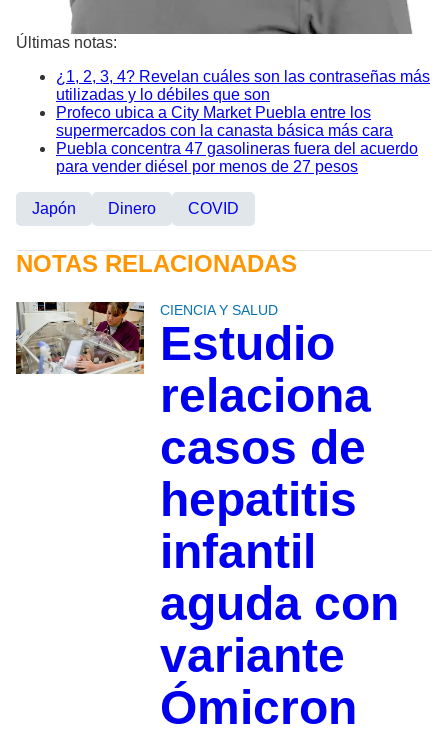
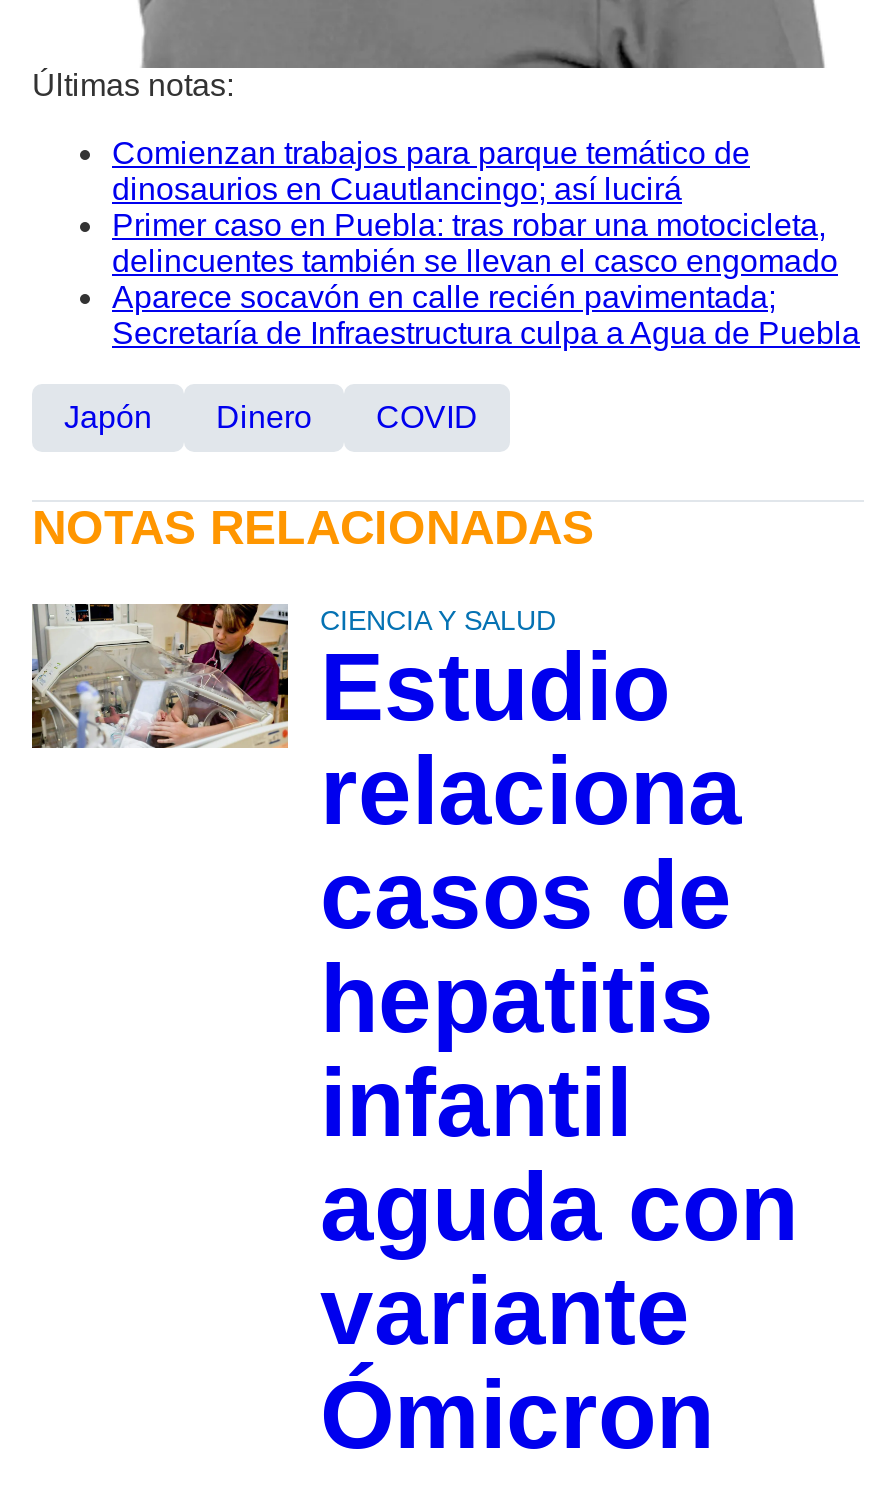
[56,68,430,175] ¿1, 2, 3, 4? Revelan cuáles son las contraseñas más | utilizadas y lo débiles que son | Profeco ubica a City Market Puebla entre los | supermercados con la canasta básica más cara | Puebla concentra 47 gasolineras fuera del acuerdo | para vender diésel por menos de 27 pesos -> [112,136,860,350] Comienzan trabajos para parque temático de | dinosaurios en Cuautlancingo; así lucirá | Primer caso en Puebla: tras robar una motocicleta, | delincuentes también se llevan el casco engomado | Aparece socavón en calle recién pavimentada; | Secretaría de Infraestructura culpa a Agua de Puebla

